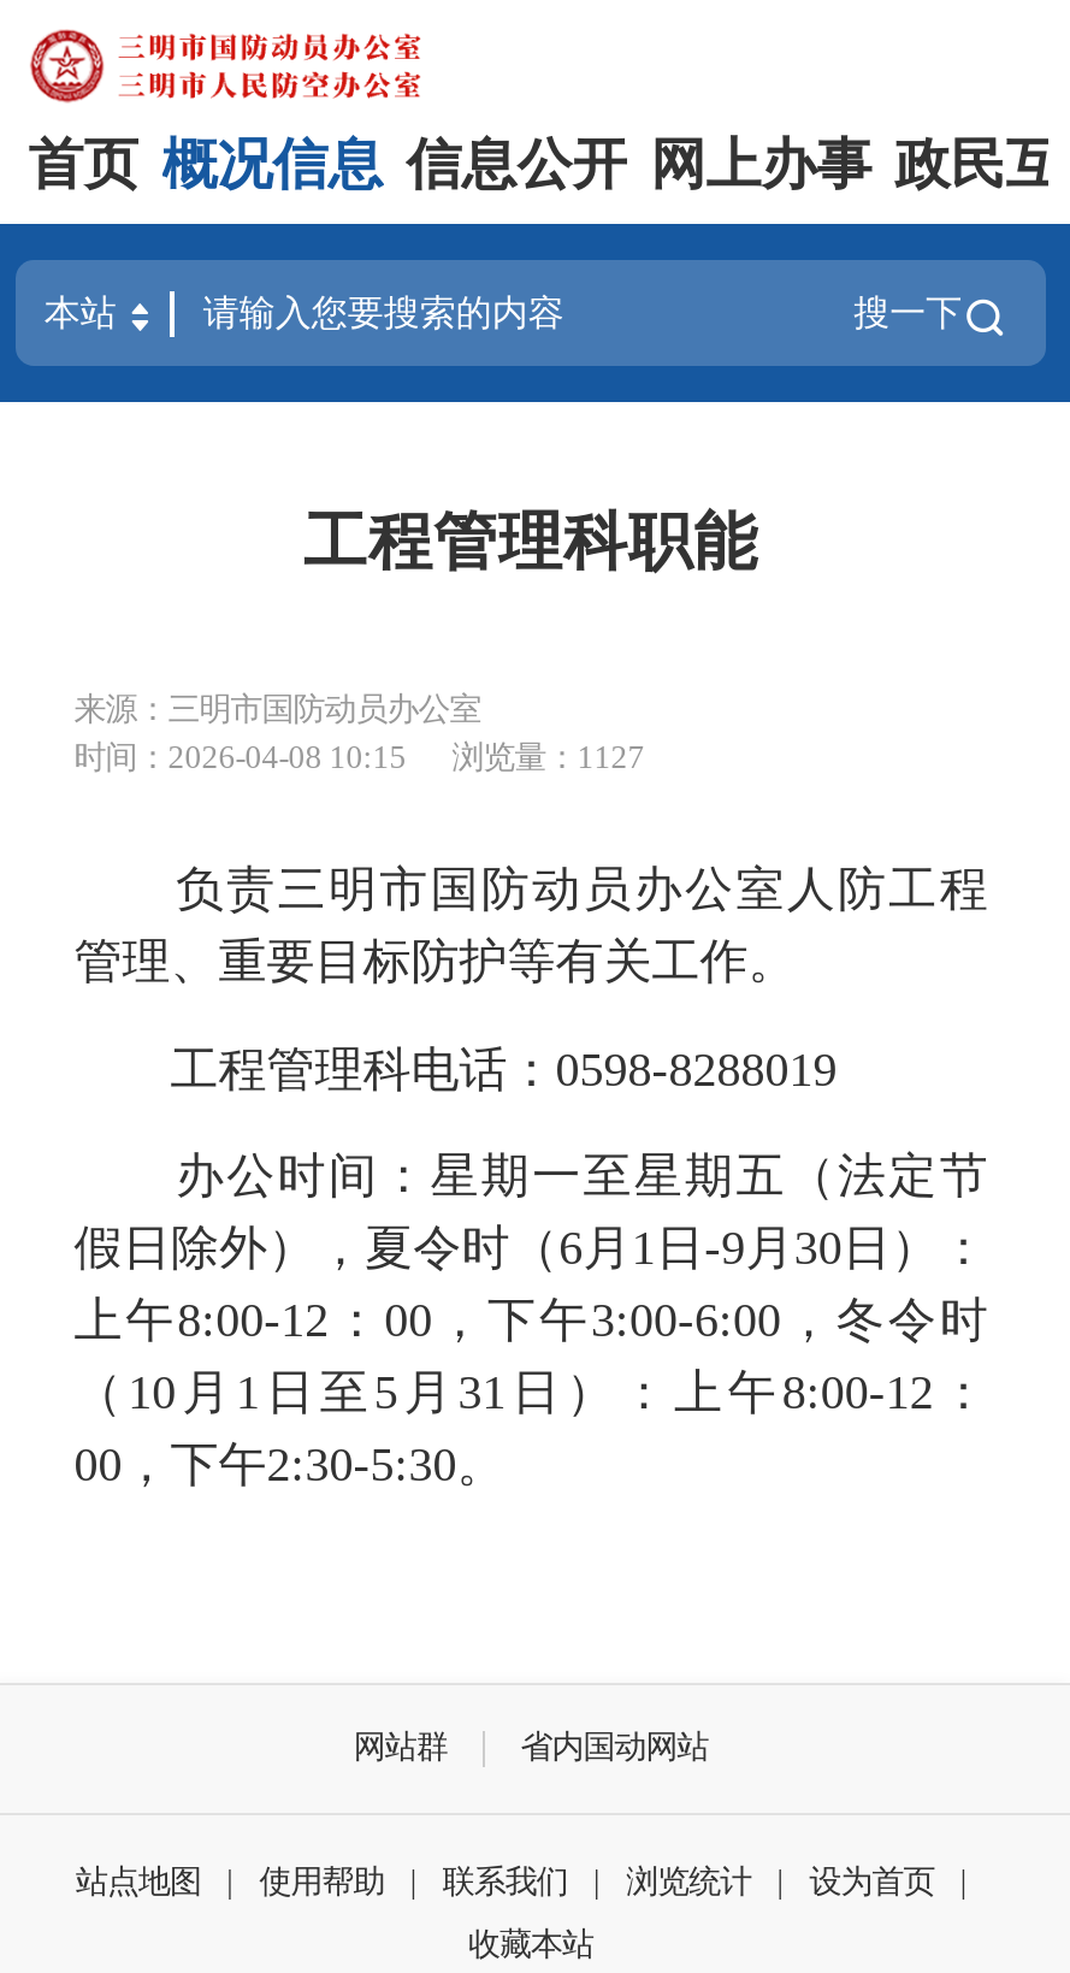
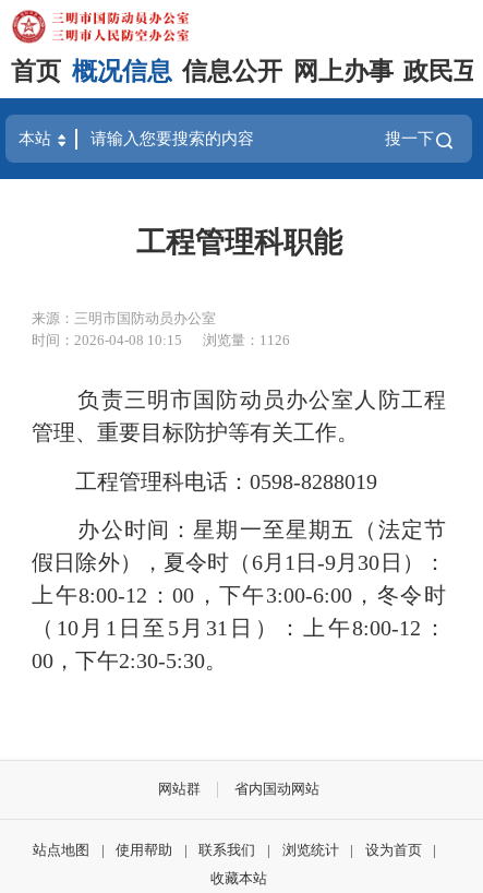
[74,739,644,775] 时间：2026-04-08 10:15 浏览量：1127 -> [32,332,290,348] 时间：2026-04-08 10:15 浏览量：1126

